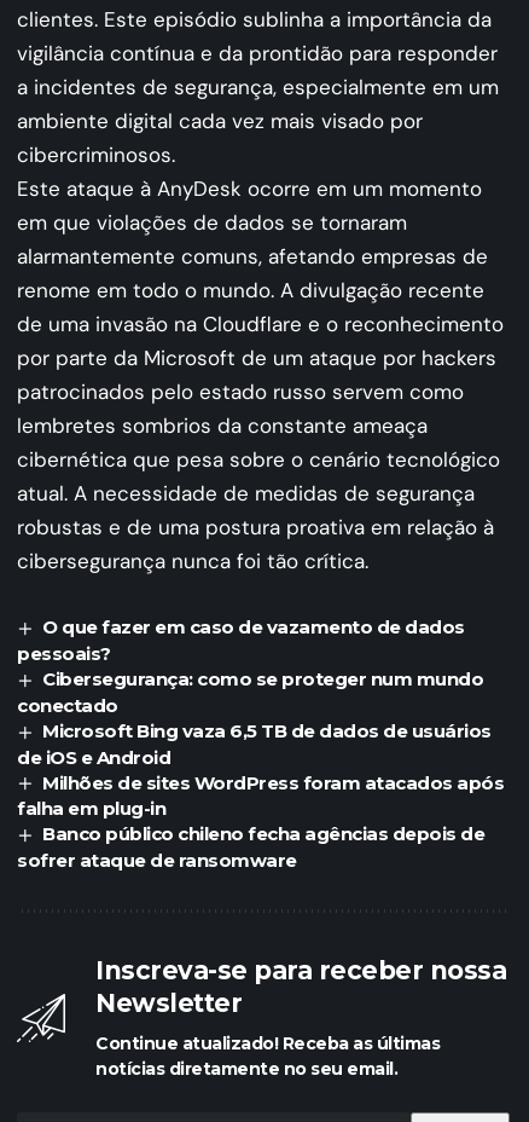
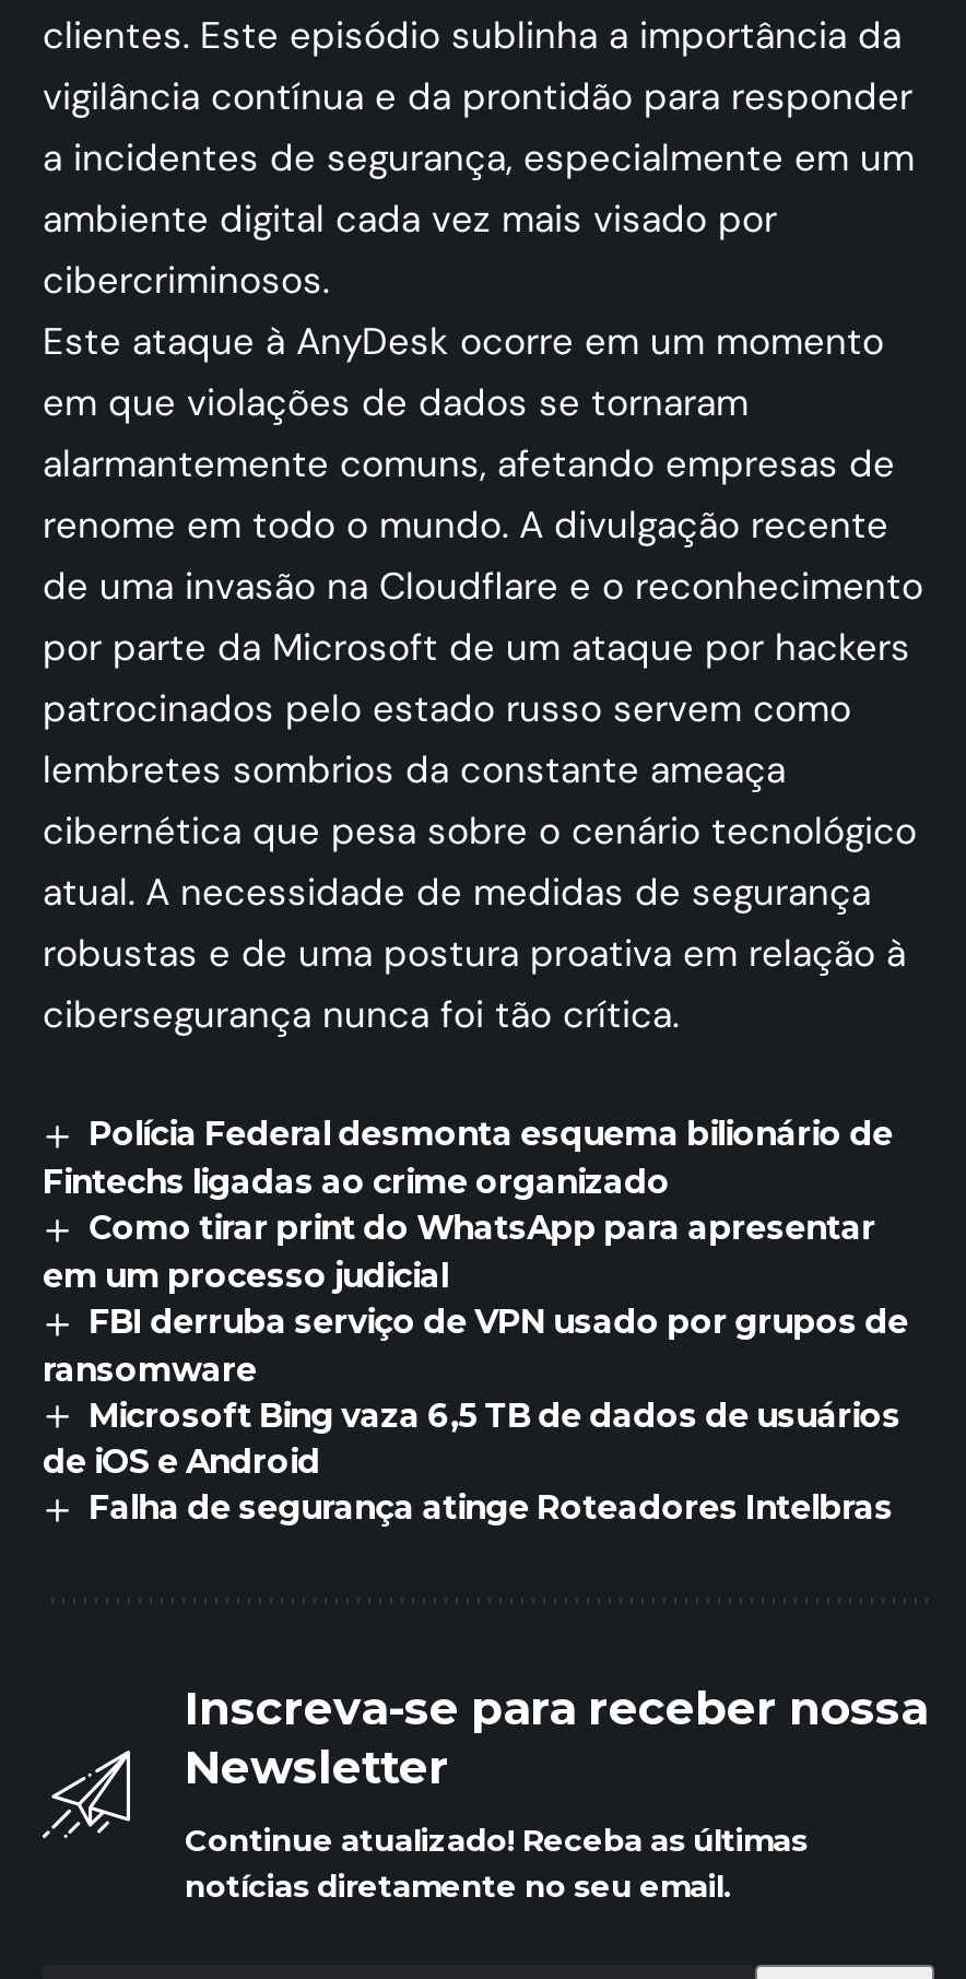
[17,615,483,716] O que fazer em caso de vazamento de dados | pessoais? | Cibersegurança: como se proteger num mundo | conectado -> [43,1112,908,1389] Polícia Federal desmonta esquema bilionário de | Fintechs ligadas ao crime organizado | Como tirar print do WhatsApp para apresentar | em um processo judicial | FBI derruba serviço de VPN usado por grupos de | ransomware
moved [17,719,491,768] -> [43,1393,901,1483]: Microsoft Bing vaza 6,5 TB de dados de usuários | de iOS e Android
[17,771,504,872] Milhões de sites WordPress foram atacados após | falha em plug-in | Banco público chileno fecha agências depois de | sofrer ataque de ransomware -> [89,1487,893,1529] Falha de segurança atinge Roteadores Intelbras

